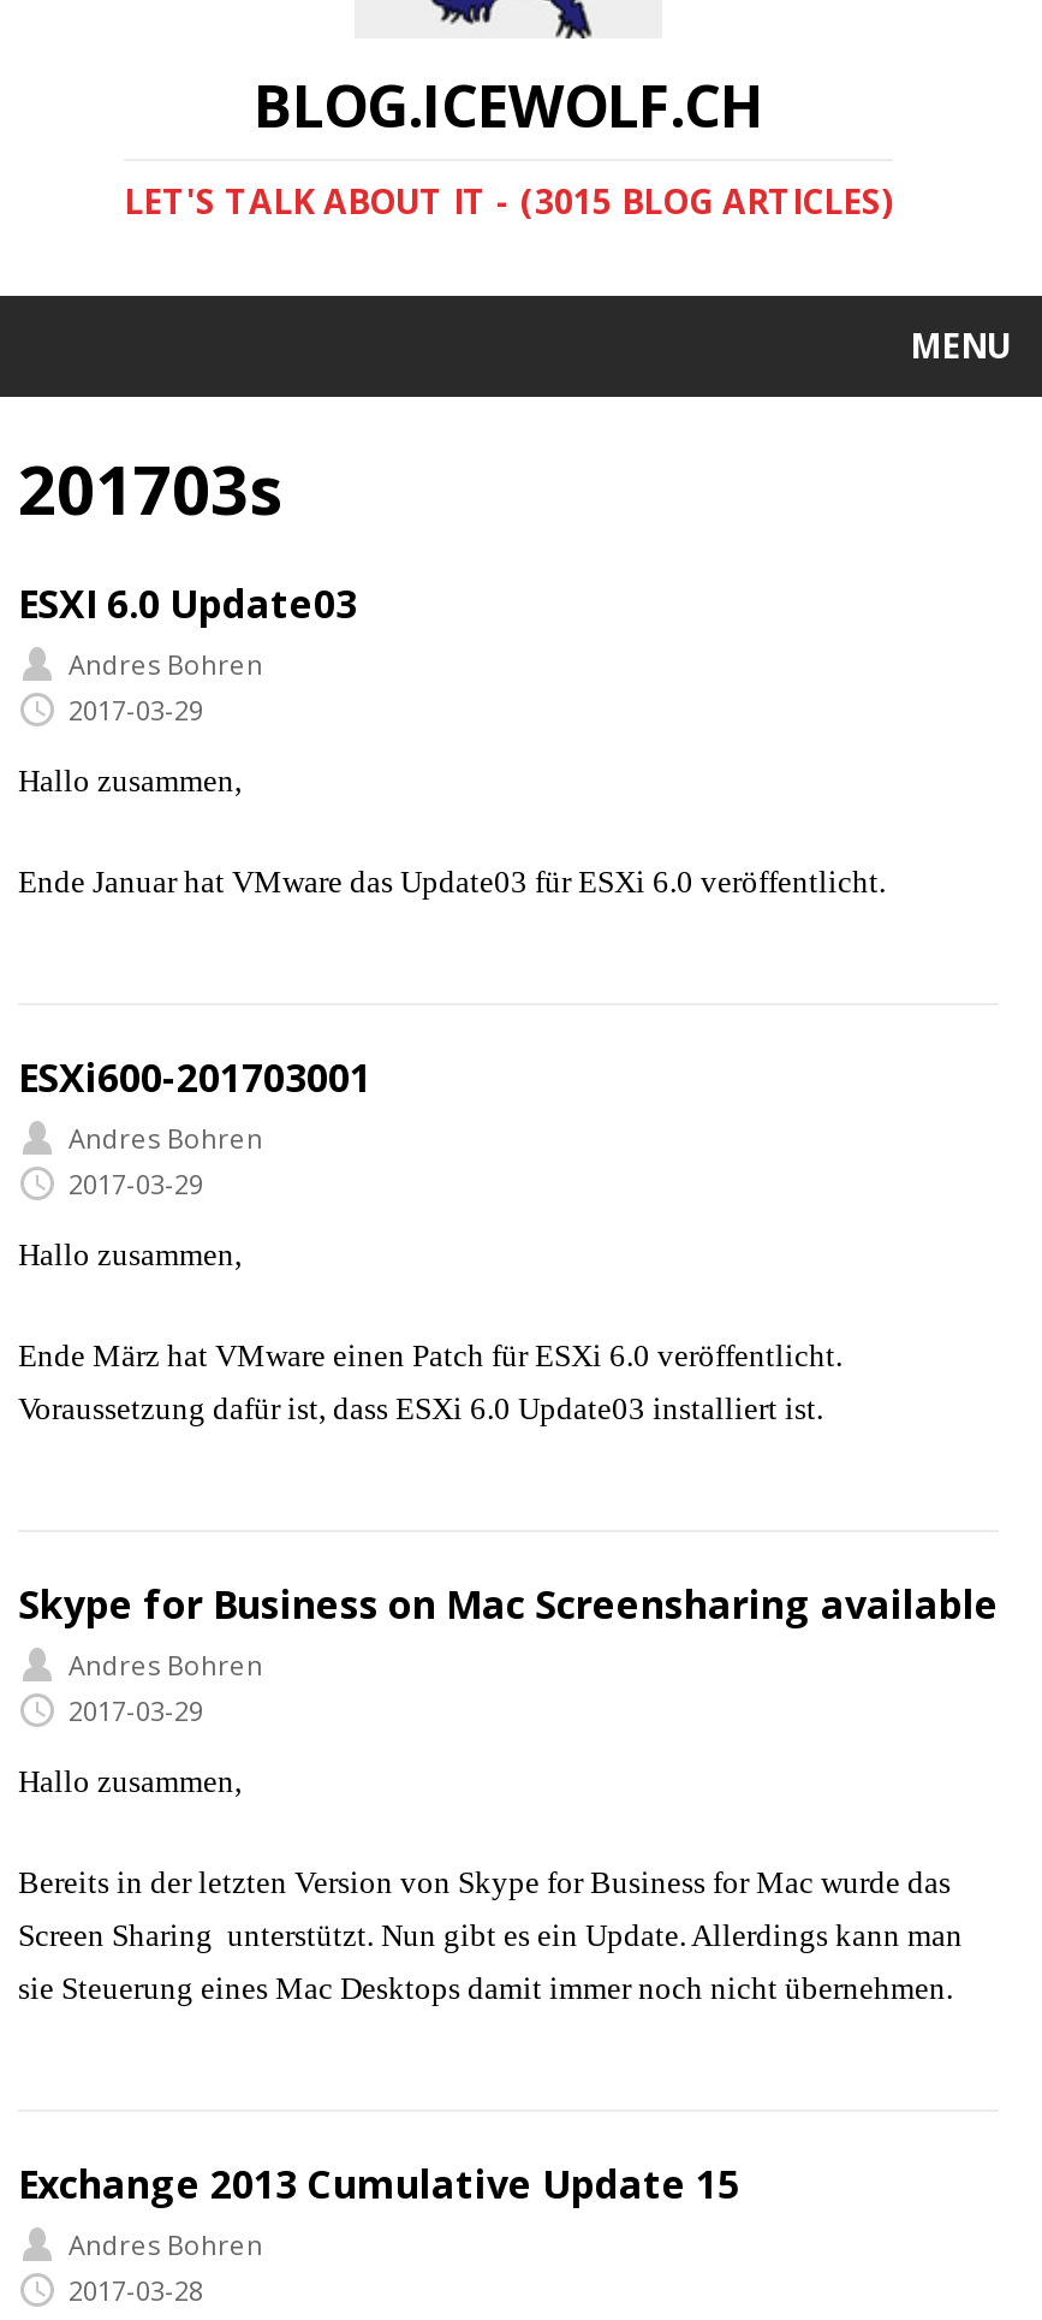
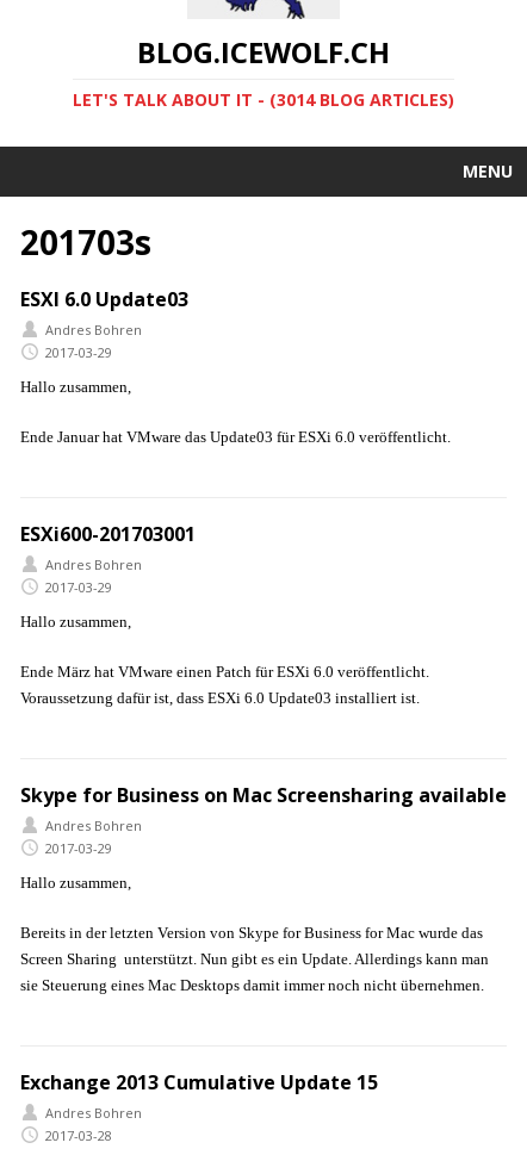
[124,178,893,224] LET'S TALK ABOUT IT - (3015 BLOG ARTICLES) -> [73,88,454,111] LET'S TALK ABOUT IT - (3014 BLOG ARTICLES)

